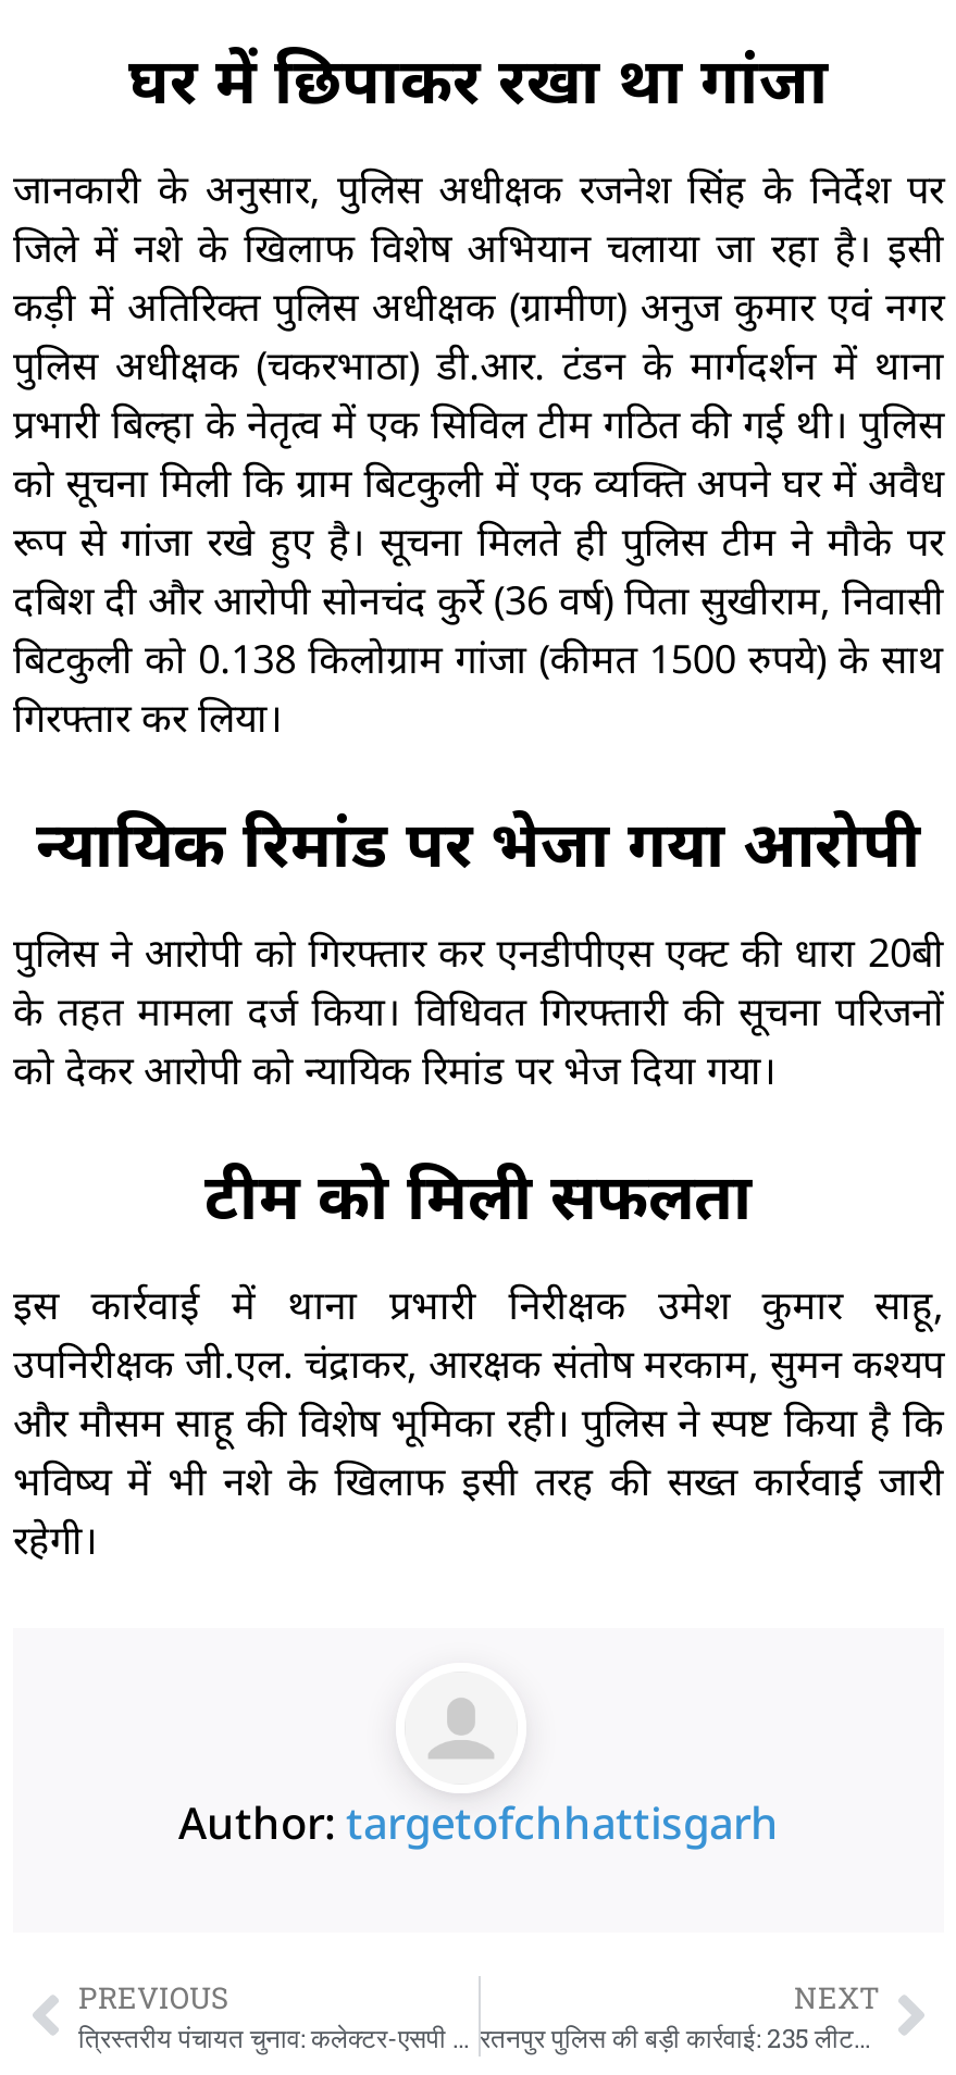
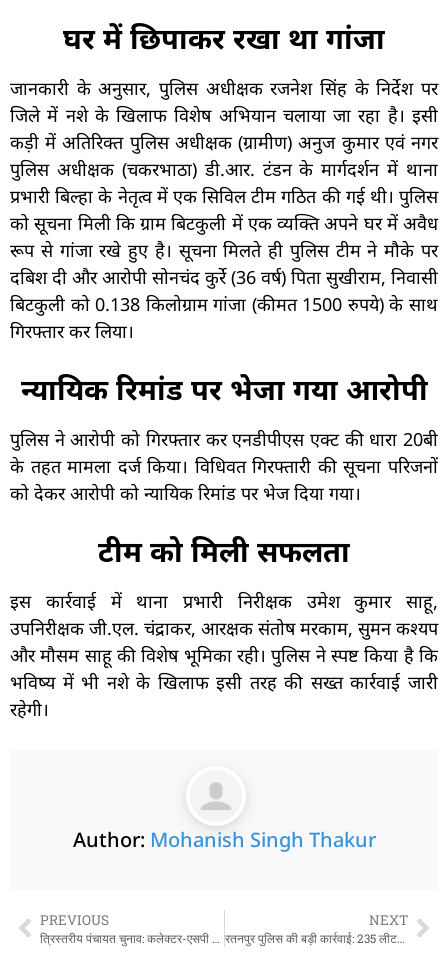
[178,1794,779,1852] Author: targetofchhattisgarh -> [72,826,375,853] Author: Mohanish Singh Thakur

